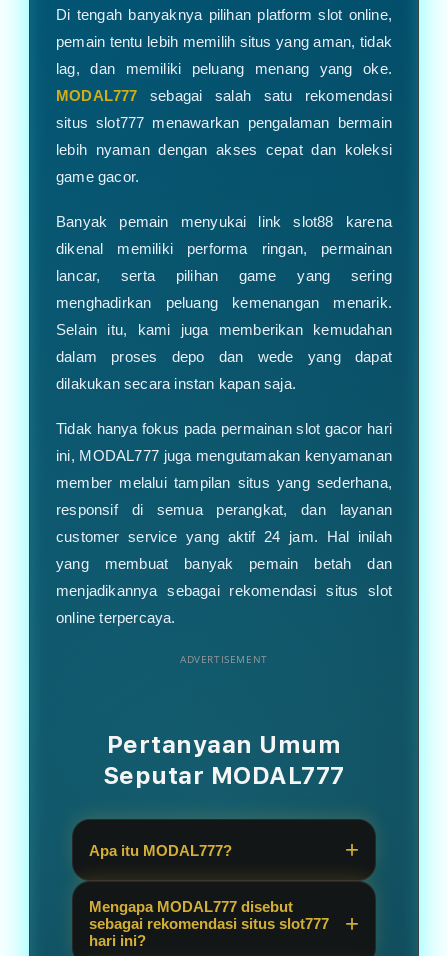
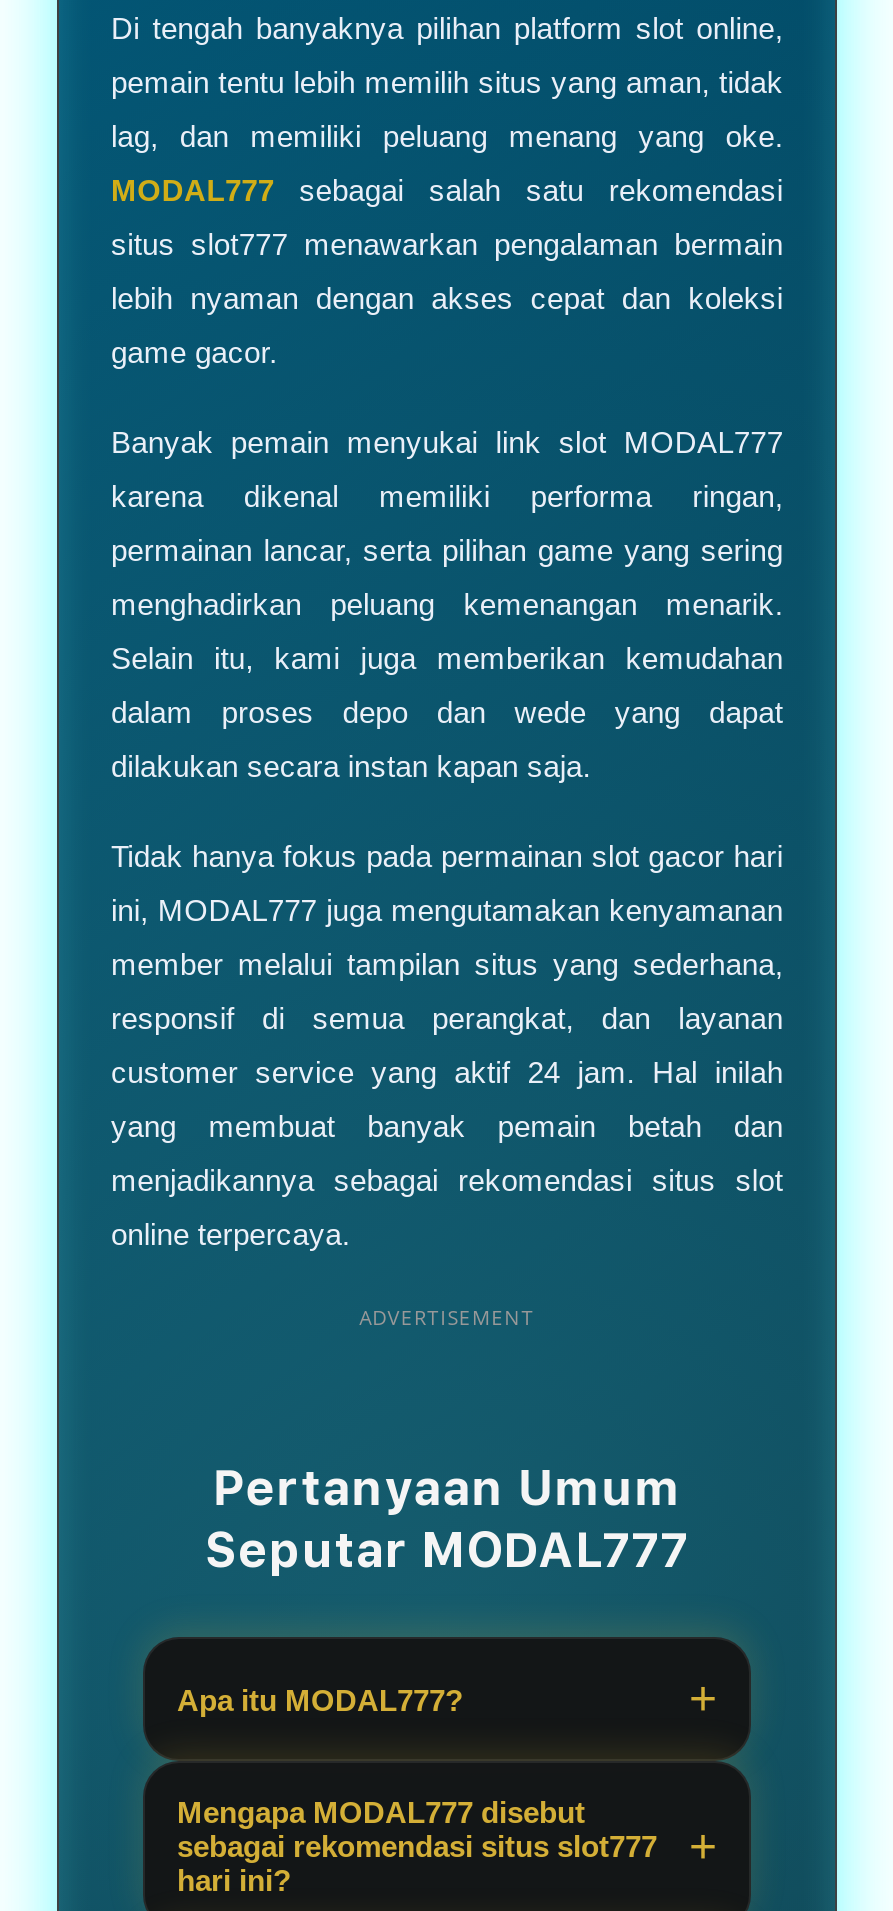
[56,213,392,230] Banyak pemain menyukai link slot88 karena -> [111,425,783,459] Banyak pemain menyukai link slot MODAL777
[56,240,392,257] dikenal memiliki performa ringan, permainan -> [111,479,783,513] karena dikenal memiliki performa ringan,
[56,267,392,284] lancar, serta pilihan game yang sering -> [111,533,783,567] permainan lancar, serta pilihan game yang sering

